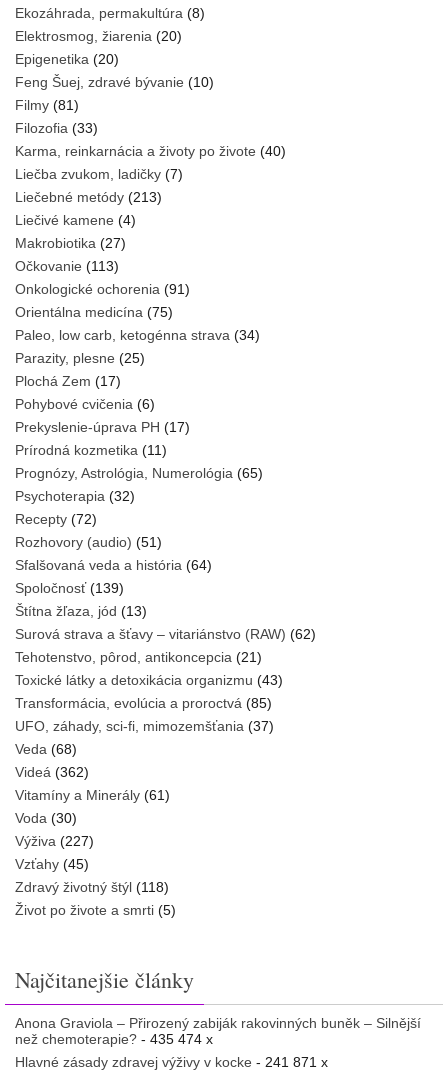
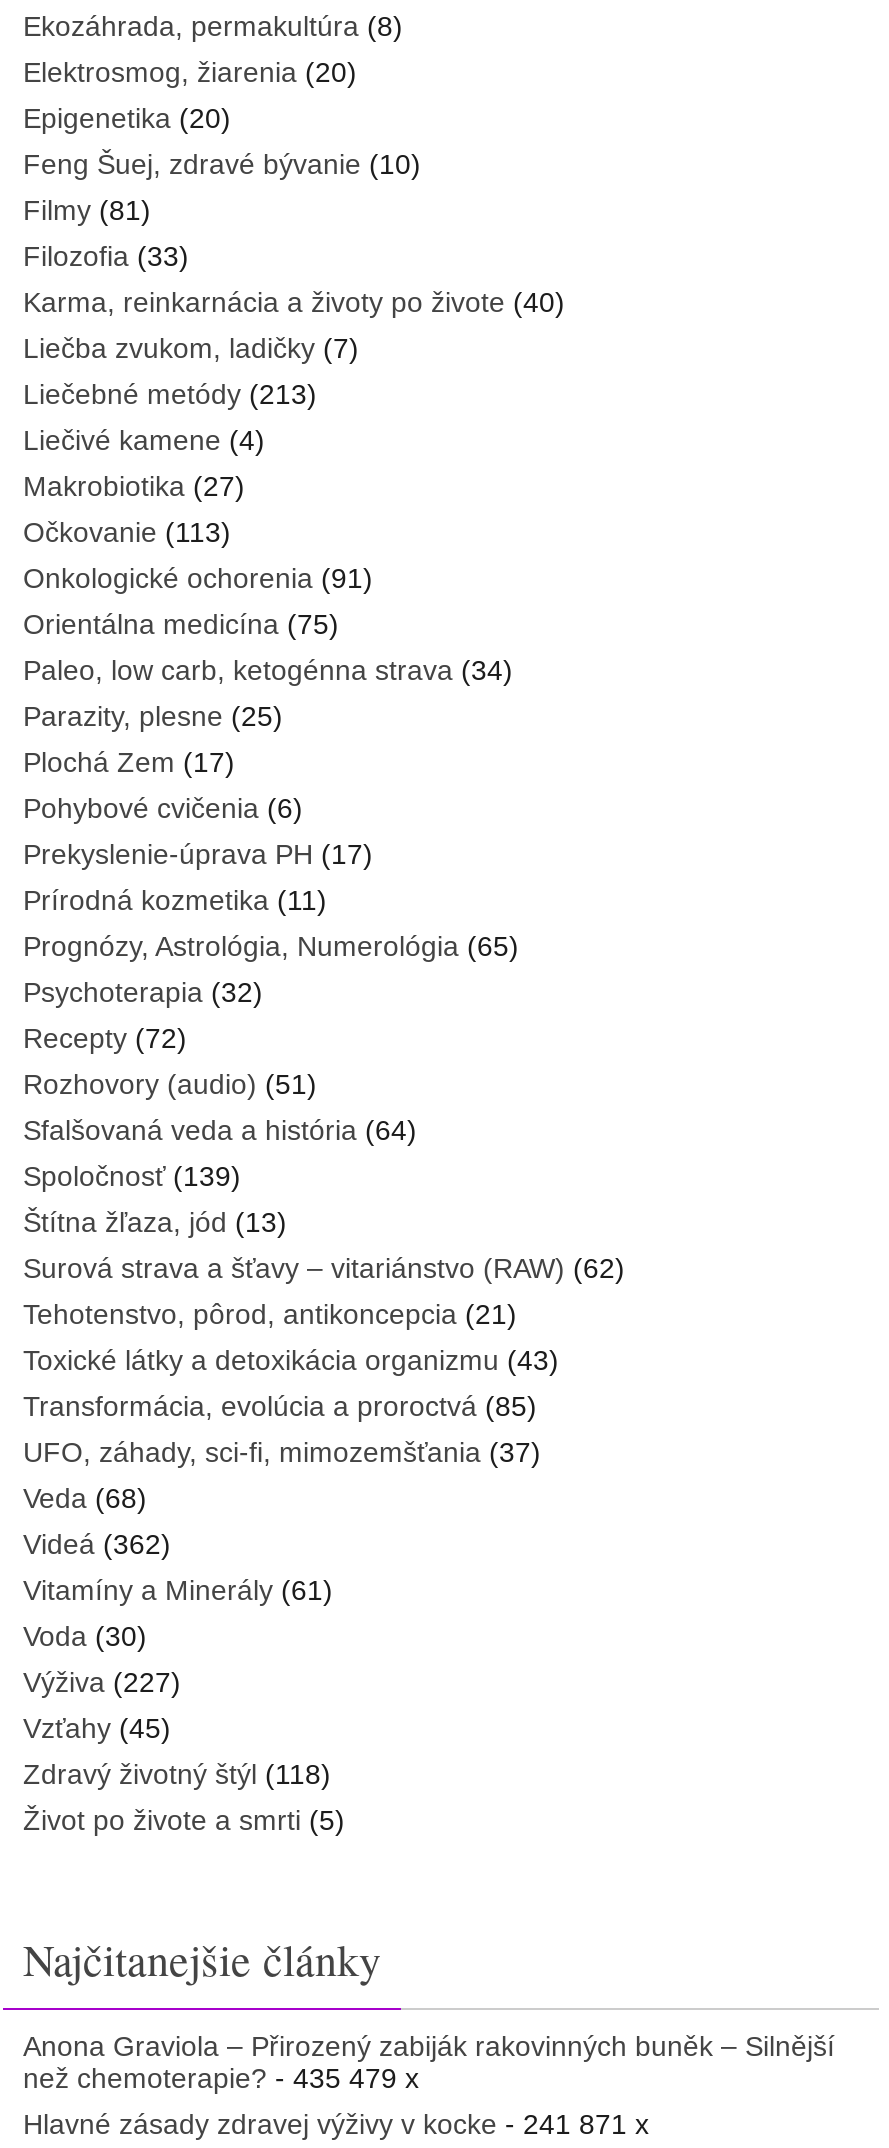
[15,1031,213,1047] než chemoterapie? - 435 474 x -> [23,2062,419,2094] než chemoterapie? - 435 479 x

